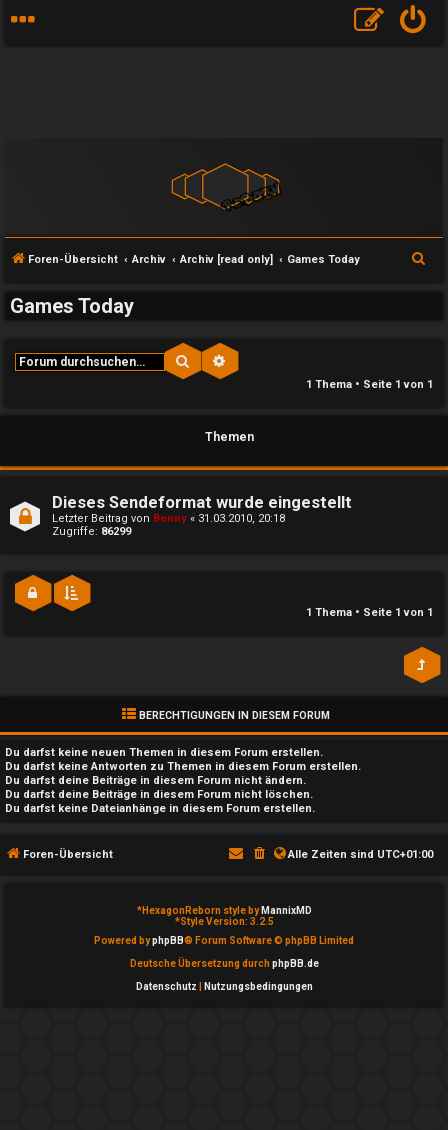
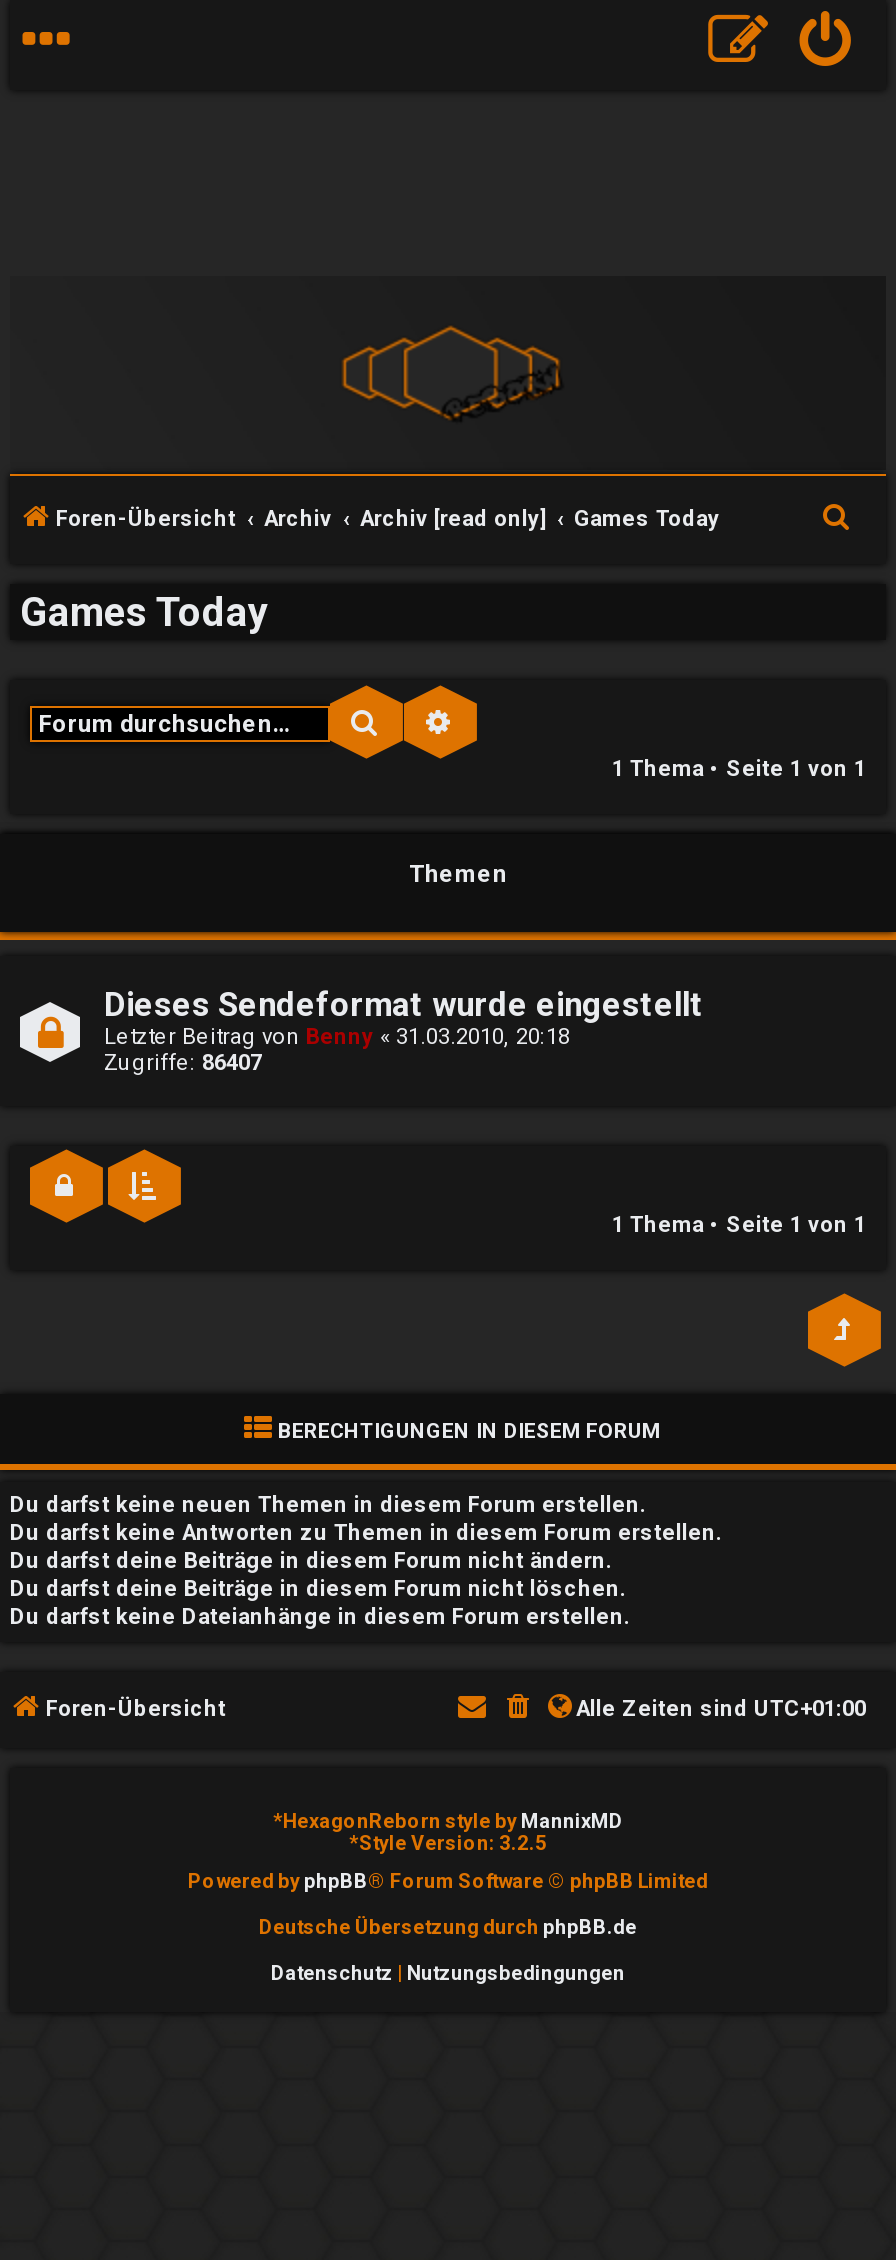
[52,525,131,538] Zugriffe: 86299 -> [104,1050,262,1076] Zugriffe: 86407

